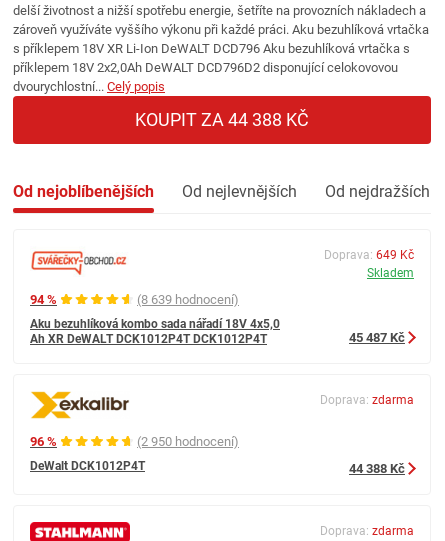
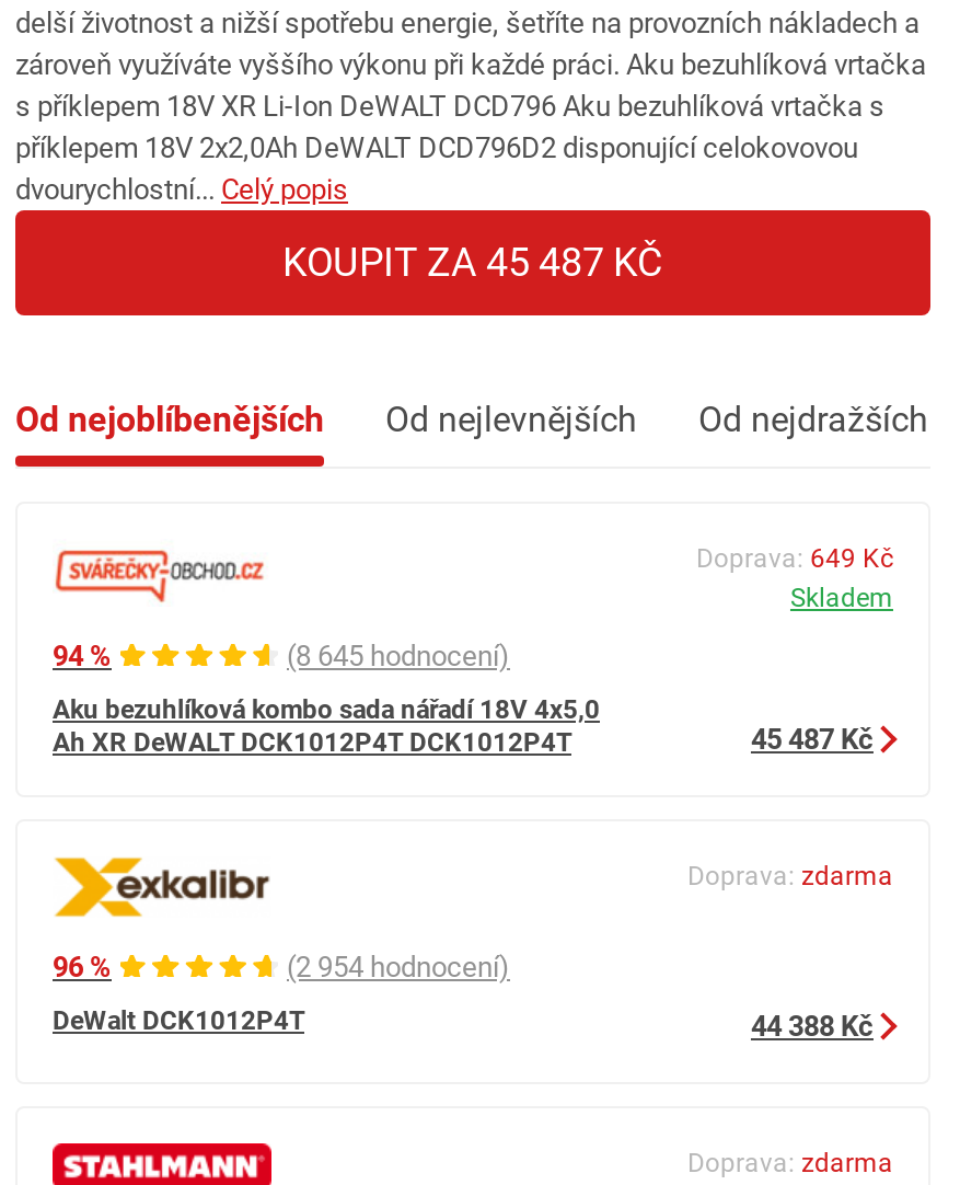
[135,109,309,130] KOUPIT ZA 44 388 KČ -> [282,239,663,285] KOUPIT ZA 45 487 KČ
[137,292,239,307] (8 639 hodnocení) -> [287,639,510,672] (8 645 hodnocení)
[137,434,239,449] (2 950 hodnocení) -> [287,951,510,984] (2 954 hodnocení)

